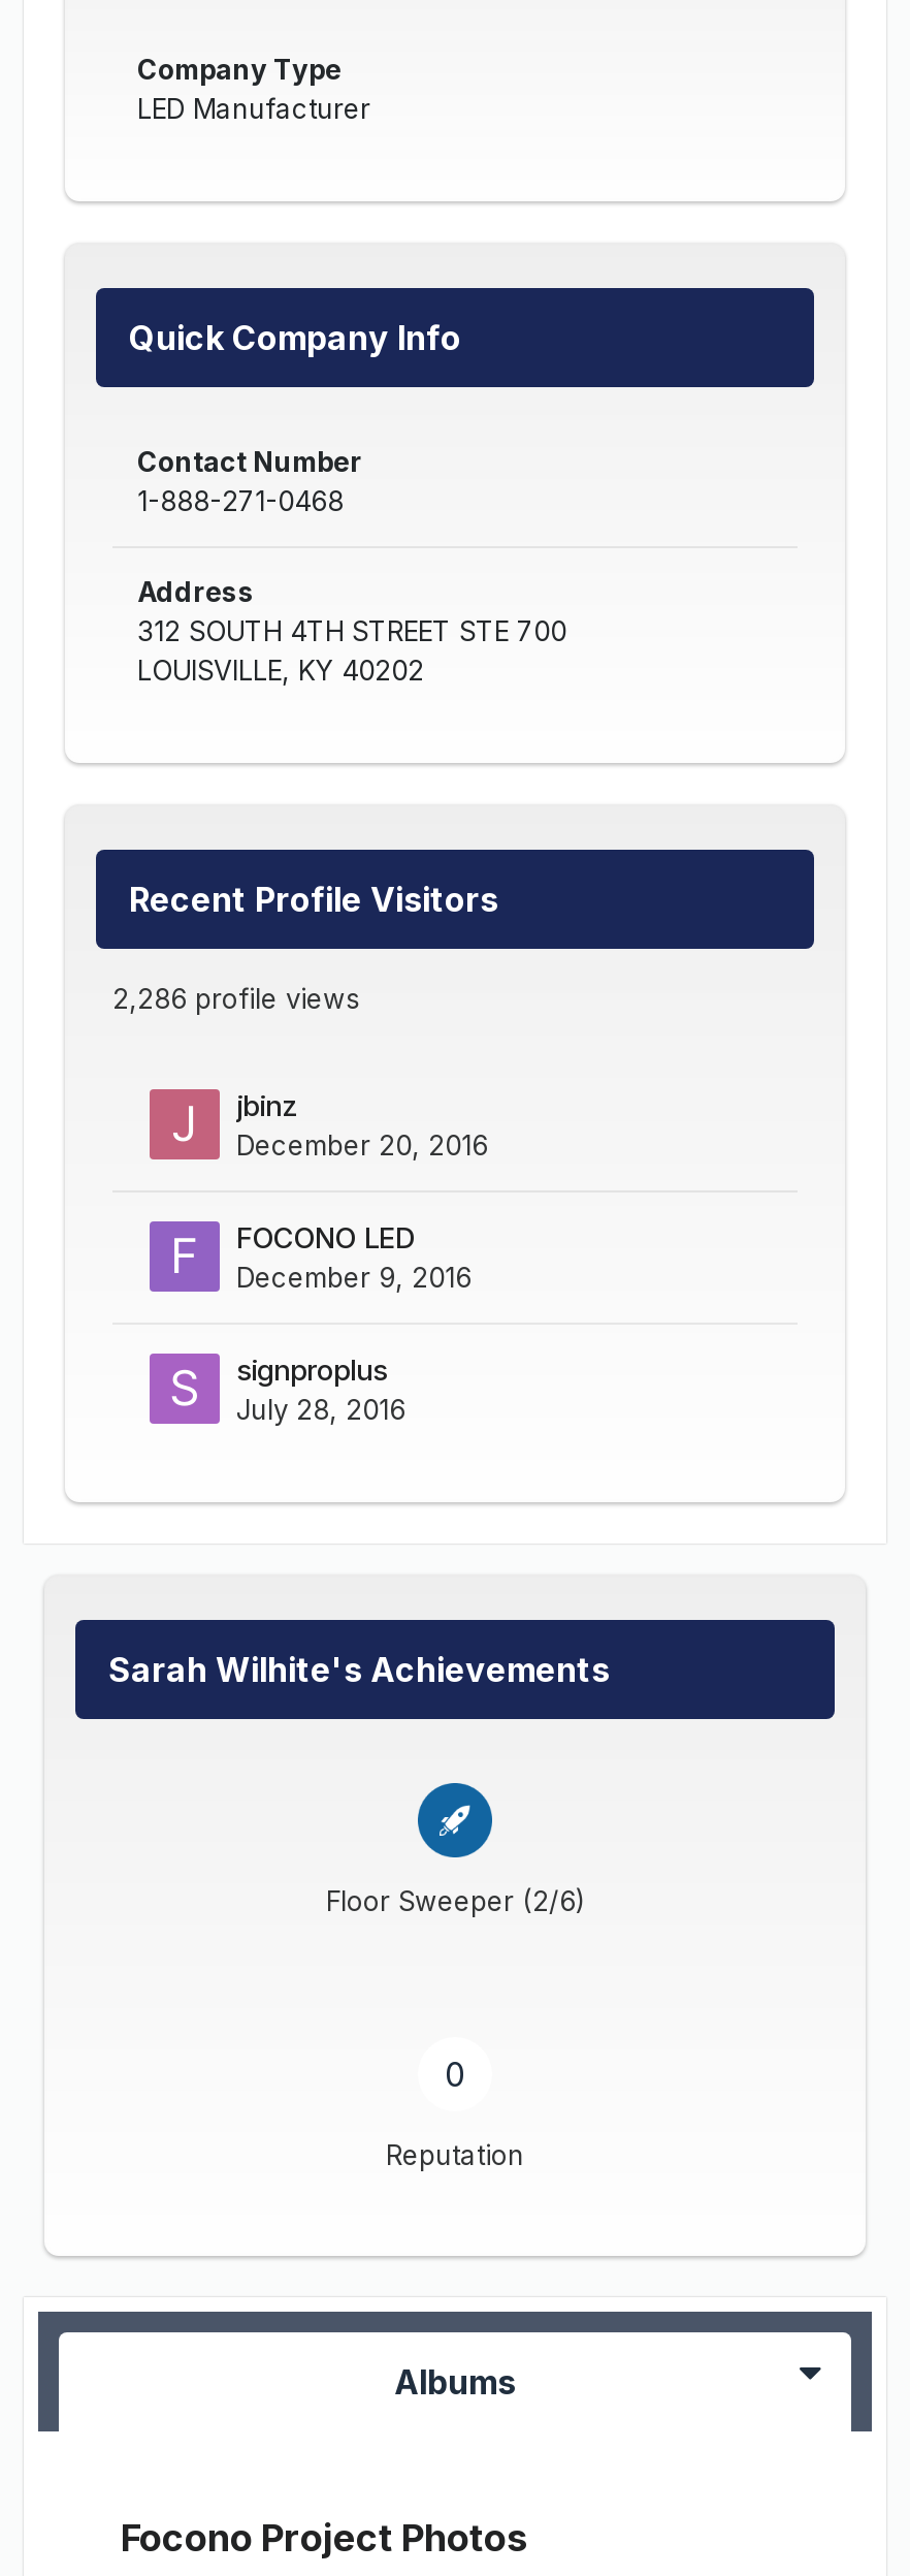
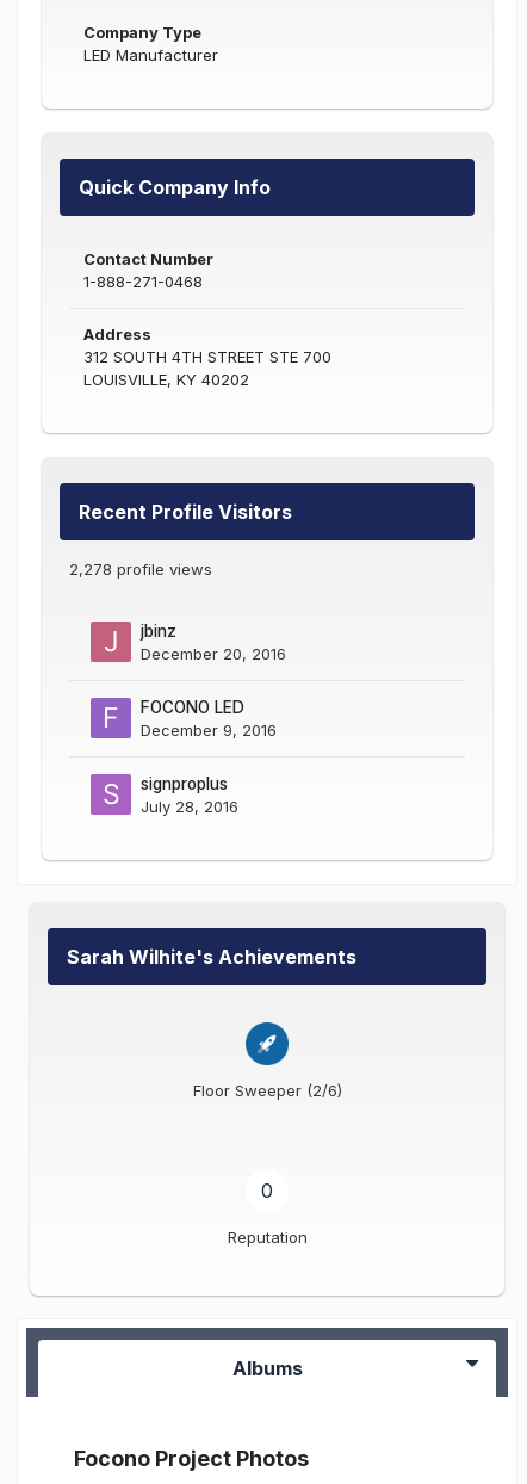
[112,981,360,1014] 2,286 profile views -> [69,560,212,579] 2,278 profile views

